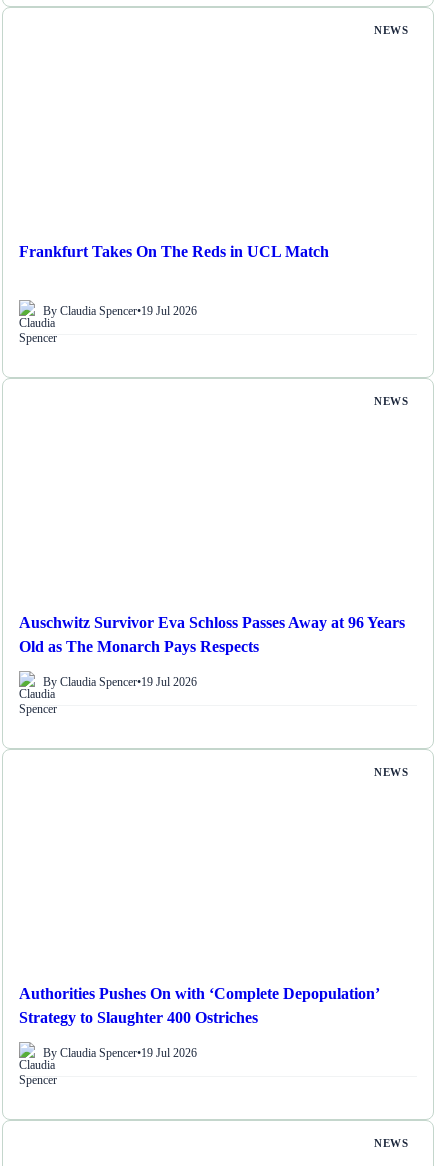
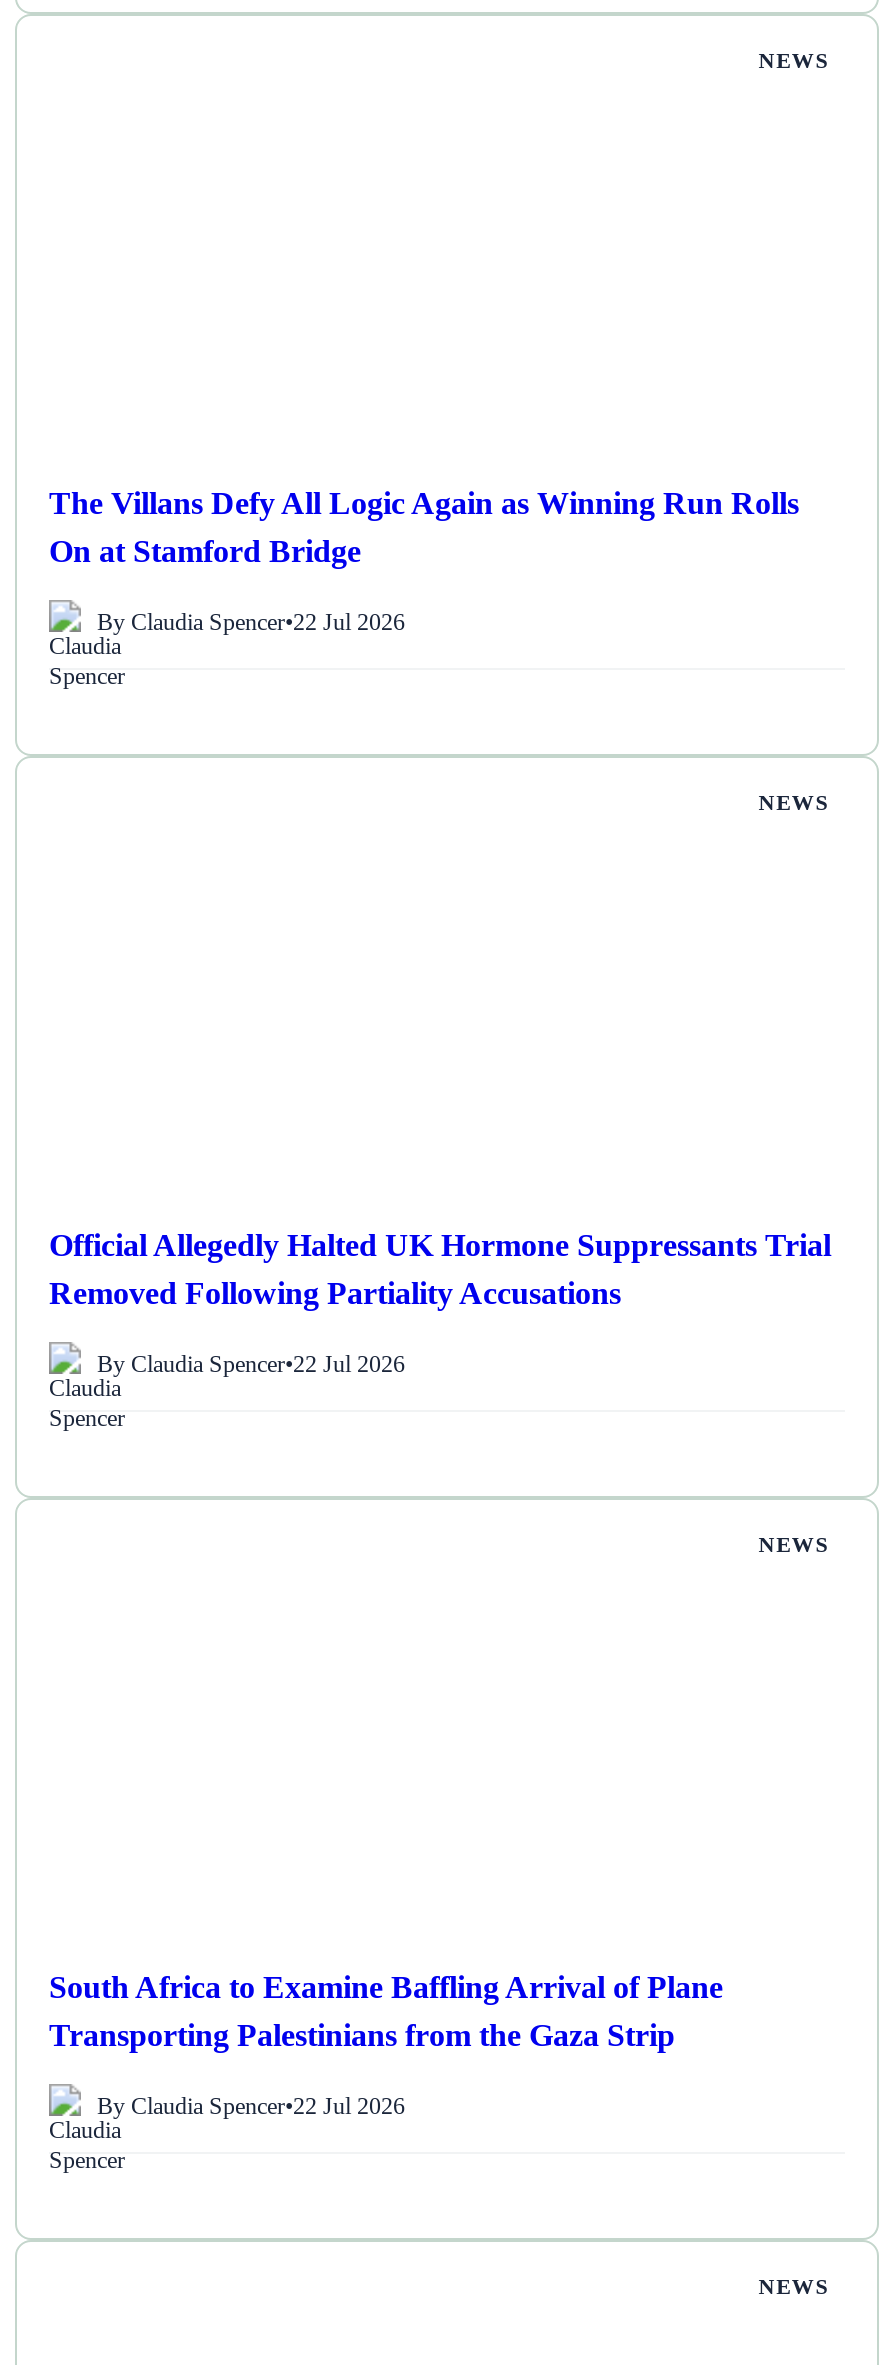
[19,243,329,260] Frankfurt Takes On The Reds in UCL Match -> [49,486,799,568] The Villans Defy All Logic Again as Winning Run Rolls | On at Stamford Bridge
[43,304,197,318] By Claudia Spencer•19 Jul 2026 -> [97,609,405,637] By Claudia Spencer•22 Jul 2026
[19,614,405,655] Auschwitz Survivor Eva Schloss Passes Away at 96 Years | Old as The Monarch Pays Respects -> [49,1228,831,1310] Official Allegedly Halted UK Hormone Suppressants Trial | Removed Following Partiality Accusations
[43,675,197,689] By Claudia Spencer•19 Jul 2026 -> [97,1351,405,1379] By Claudia Spencer•22 Jul 2026
[19,985,379,1026] Authorities Pushes On with ‘Complete Depopulation’ | Strategy to Slaughter 400 Ostriches -> [49,1970,723,2052] South Africa to Examine Baffling Arrival of Plane | Transporting Palestinians from the Gaza Strip
[43,1046,197,1060] By Claudia Spencer•19 Jul 2026 -> [97,2093,405,2121] By Claudia Spencer•22 Jul 2026

